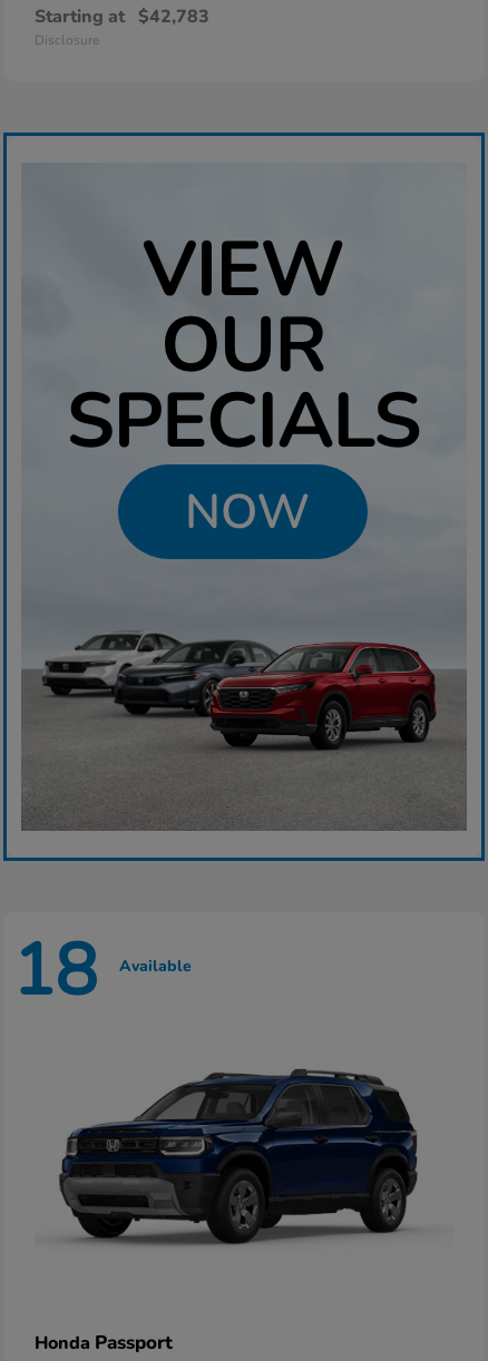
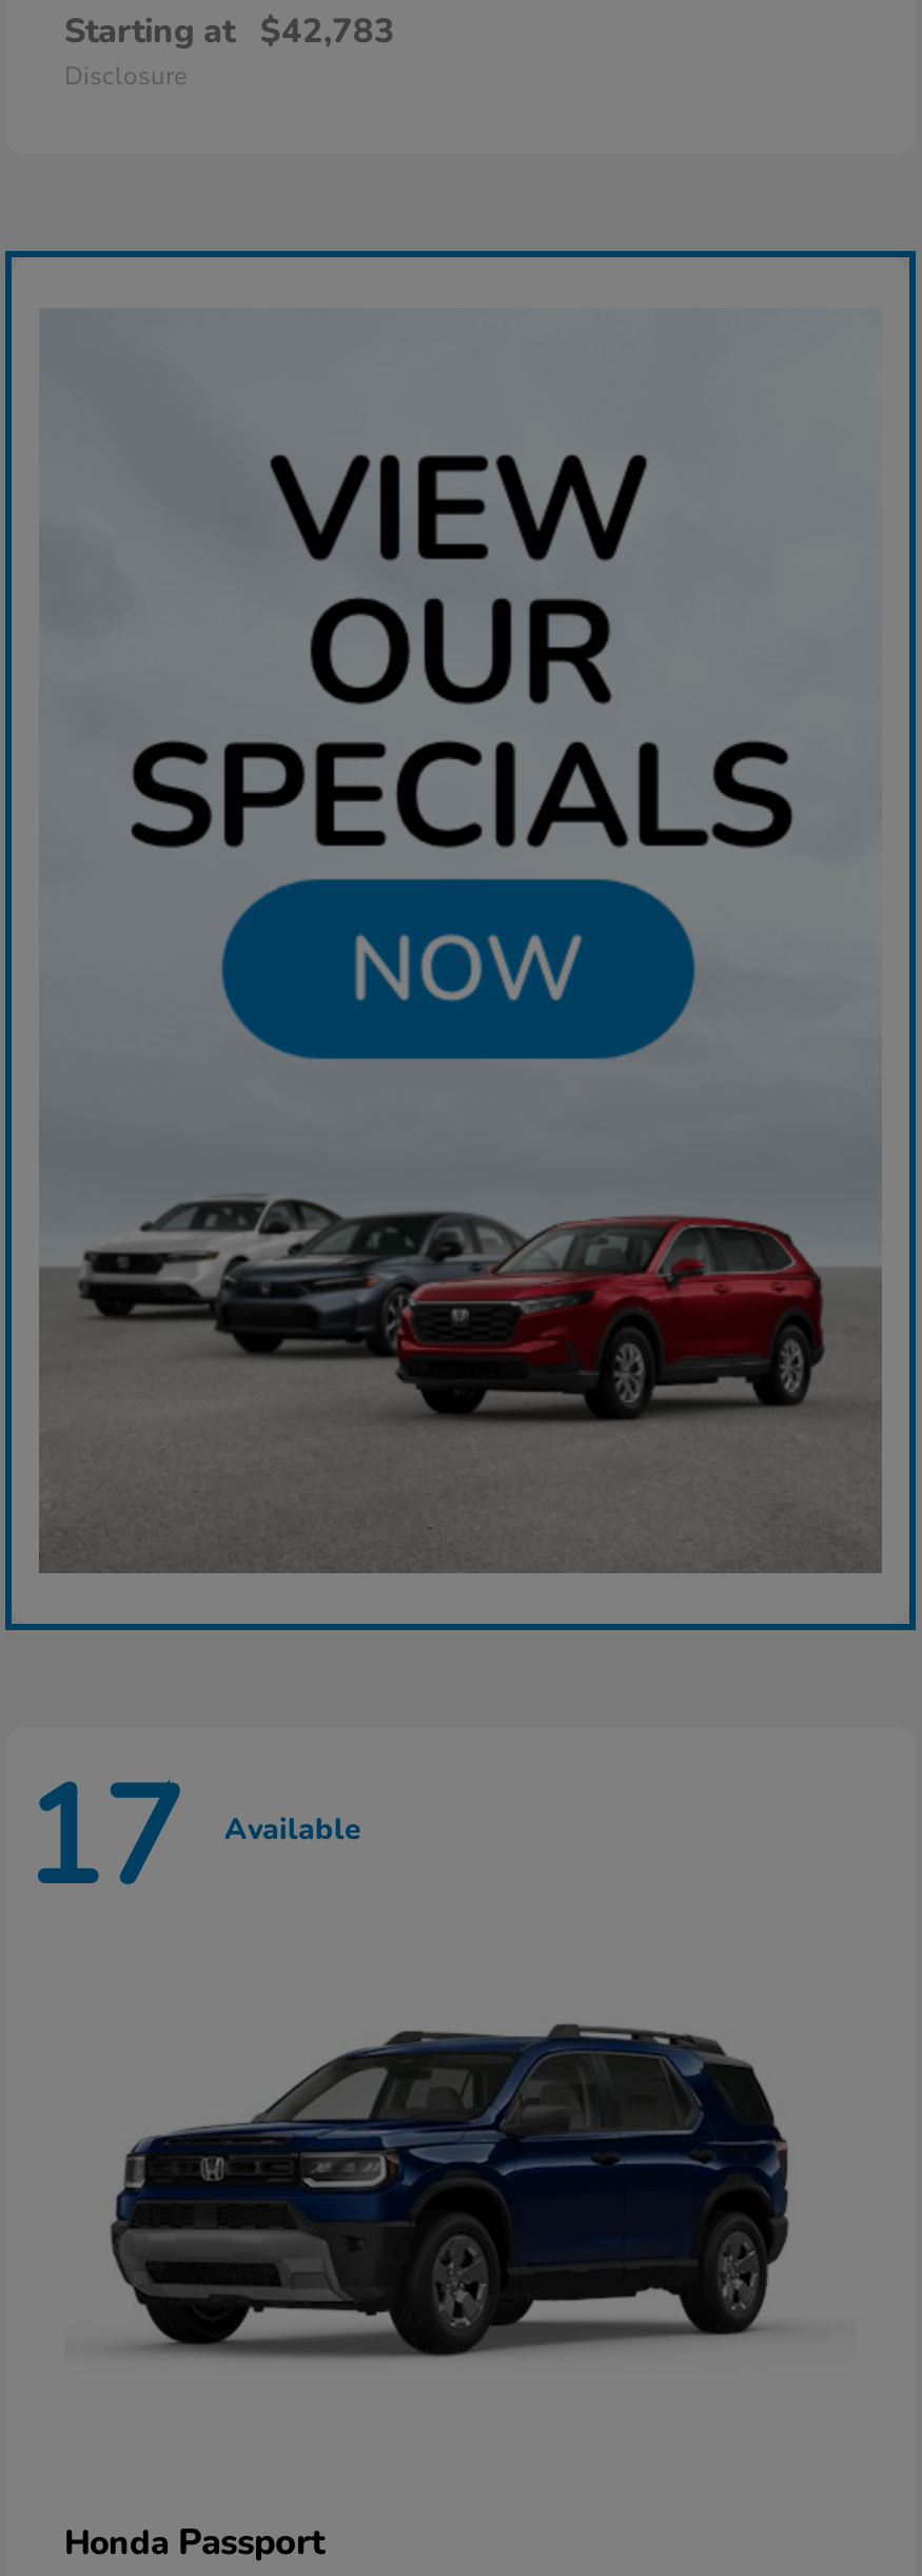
[12,922,192,1020] 18 Available -> [22,1746,361,1932] 17 Available

